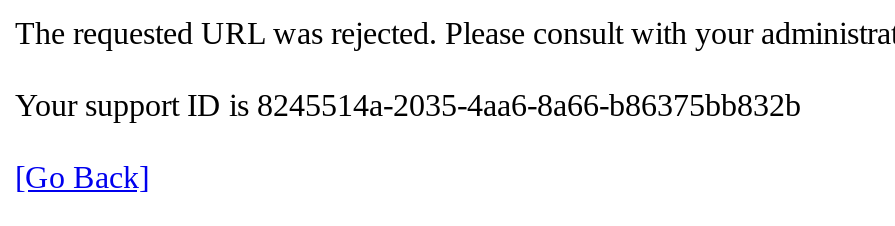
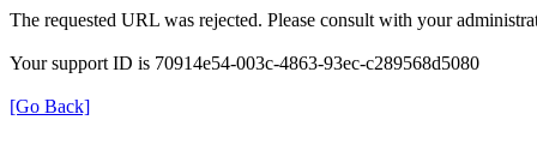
[15,88,801,122] Your support ID is 8245514a-2035-4aa6-8a66-b86375bb832b -> [10,53,479,73] Your support ID is 70914e54-003c-4863-93ec-c289568d5080

